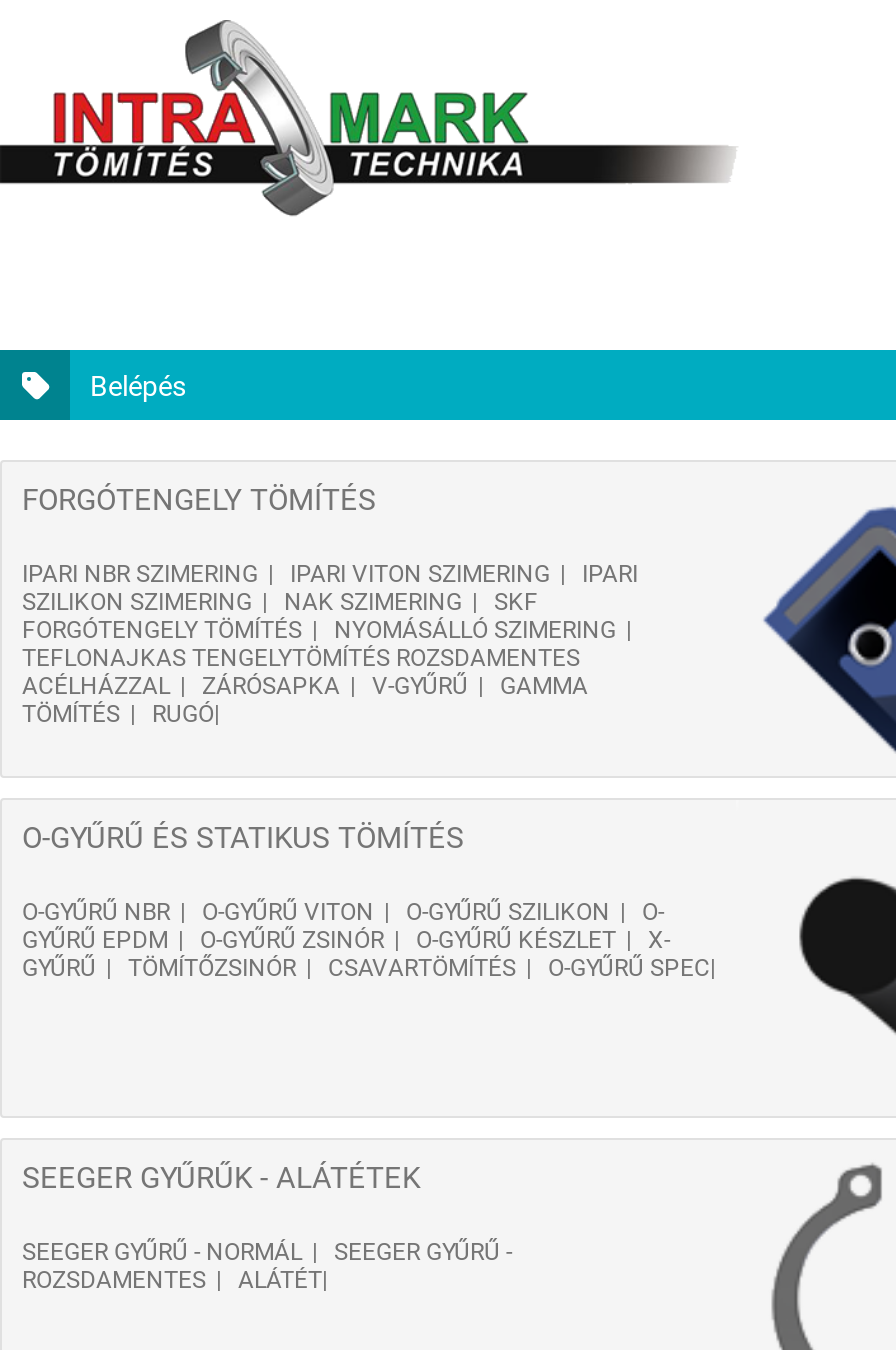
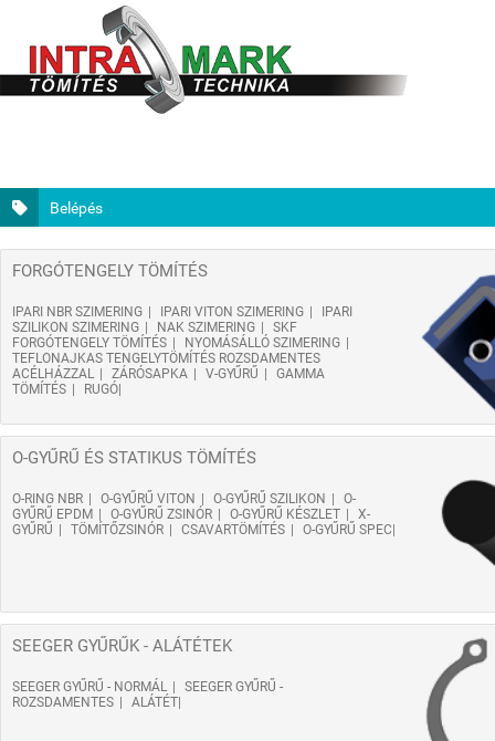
[22,899,170,927] O-GYŰRŰ NBR -> [12,491,83,507] O-RING NBR

